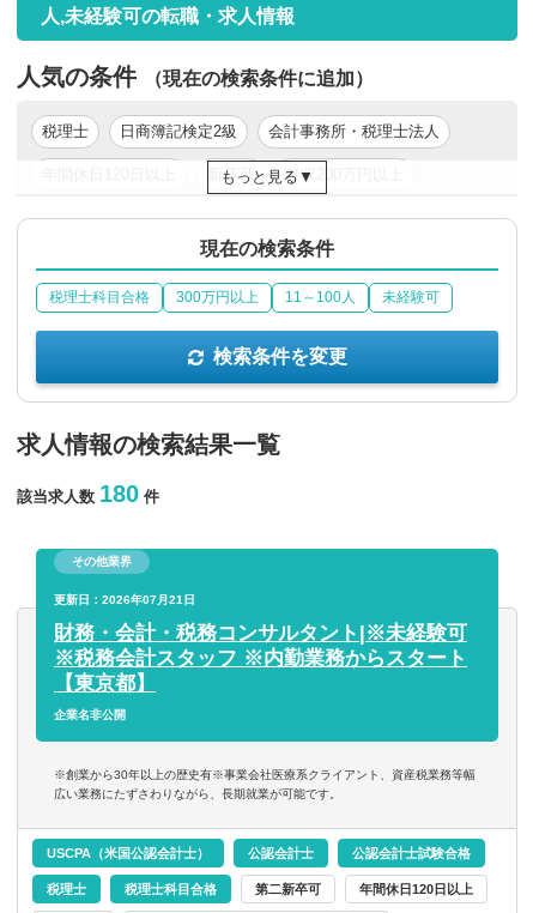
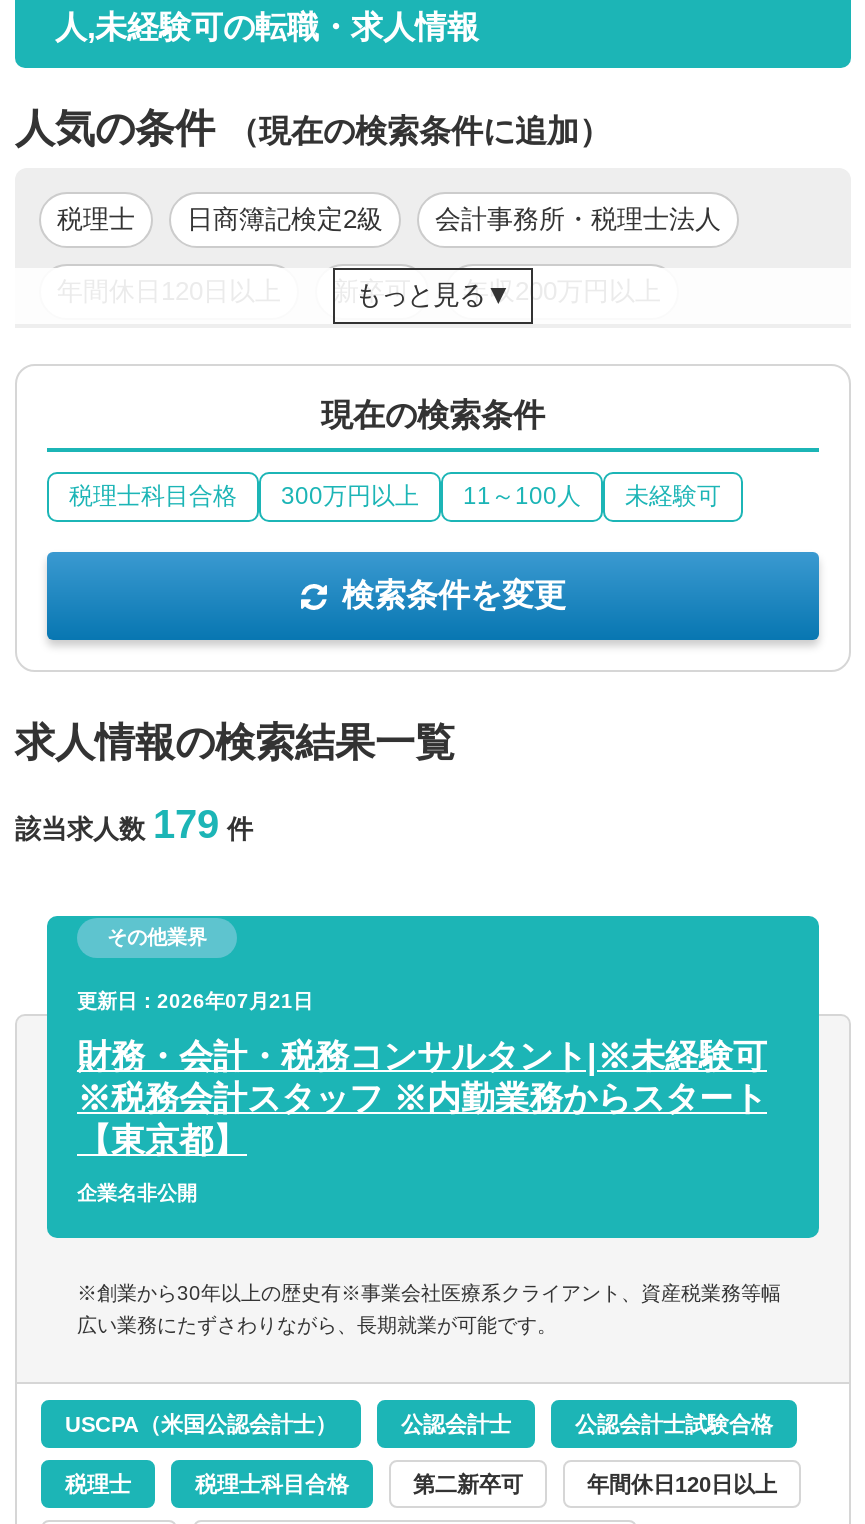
[17,480,159,507] 該当求人数 180 件 -> [15,802,253,846] 該当求人数 179 件

